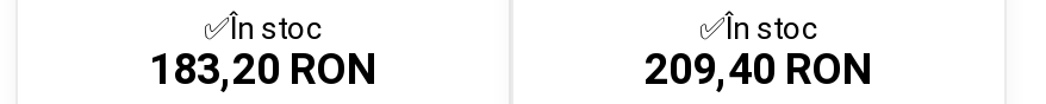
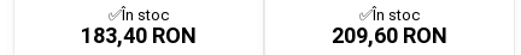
[149,44,378,93] 183,20 RON -> [81,23,197,48] 183,40 RON
[645,44,873,93] 209,40 RON -> [332,23,447,48] 209,60 RON

